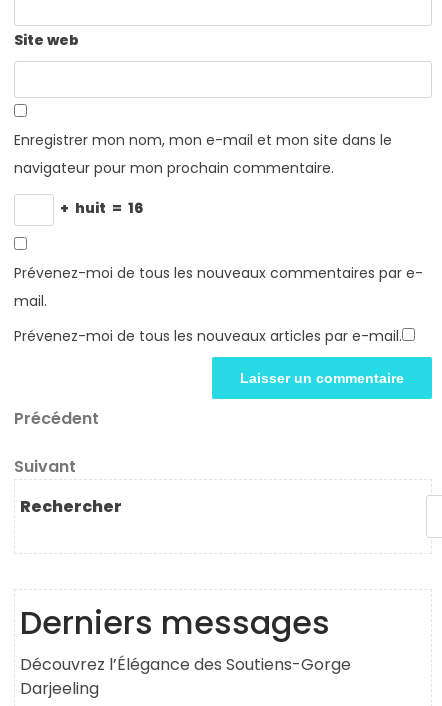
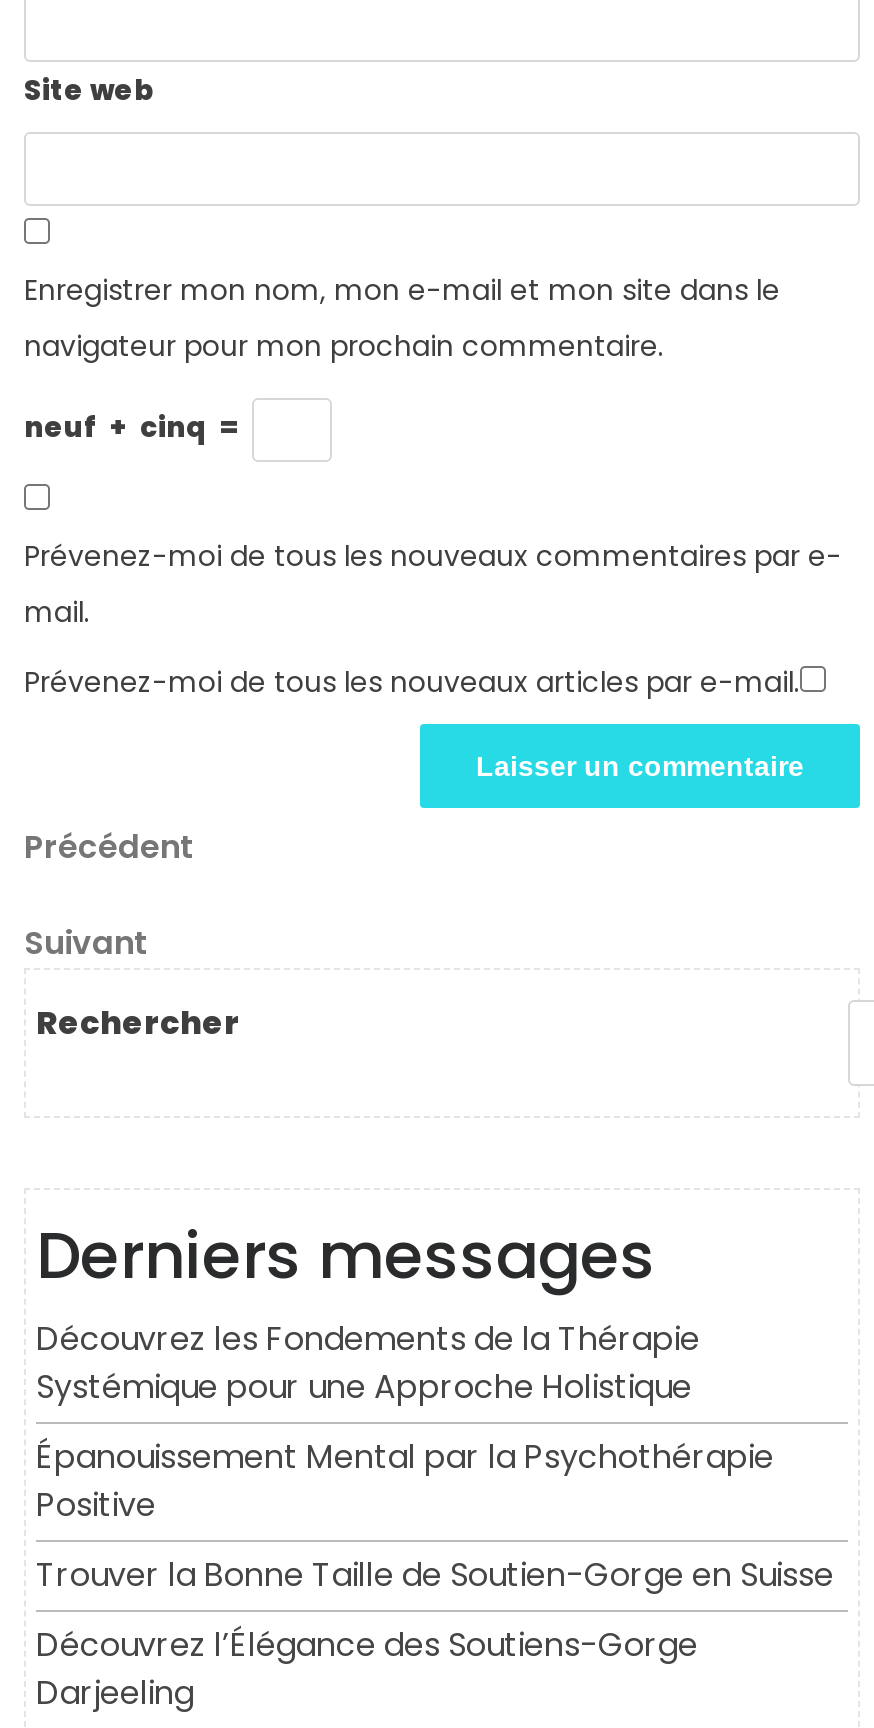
[57,199,143,219] + huit = 16 -> [24,408,246,448] neuf + cinq =
none -> [36,1316,834,1598] Découvrez les Fondements de la Thérapie | Systémique pour une Approche Holistique | Épanouissement Mental par la Psychothérapie | Positive | Trouver la Bonne Taille de Soutien-Gorge en Suisse

